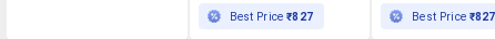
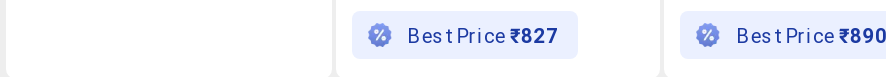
[412,11,495,22] Best Price ₹827 -> [736,24,886,46] Best Price ₹890

